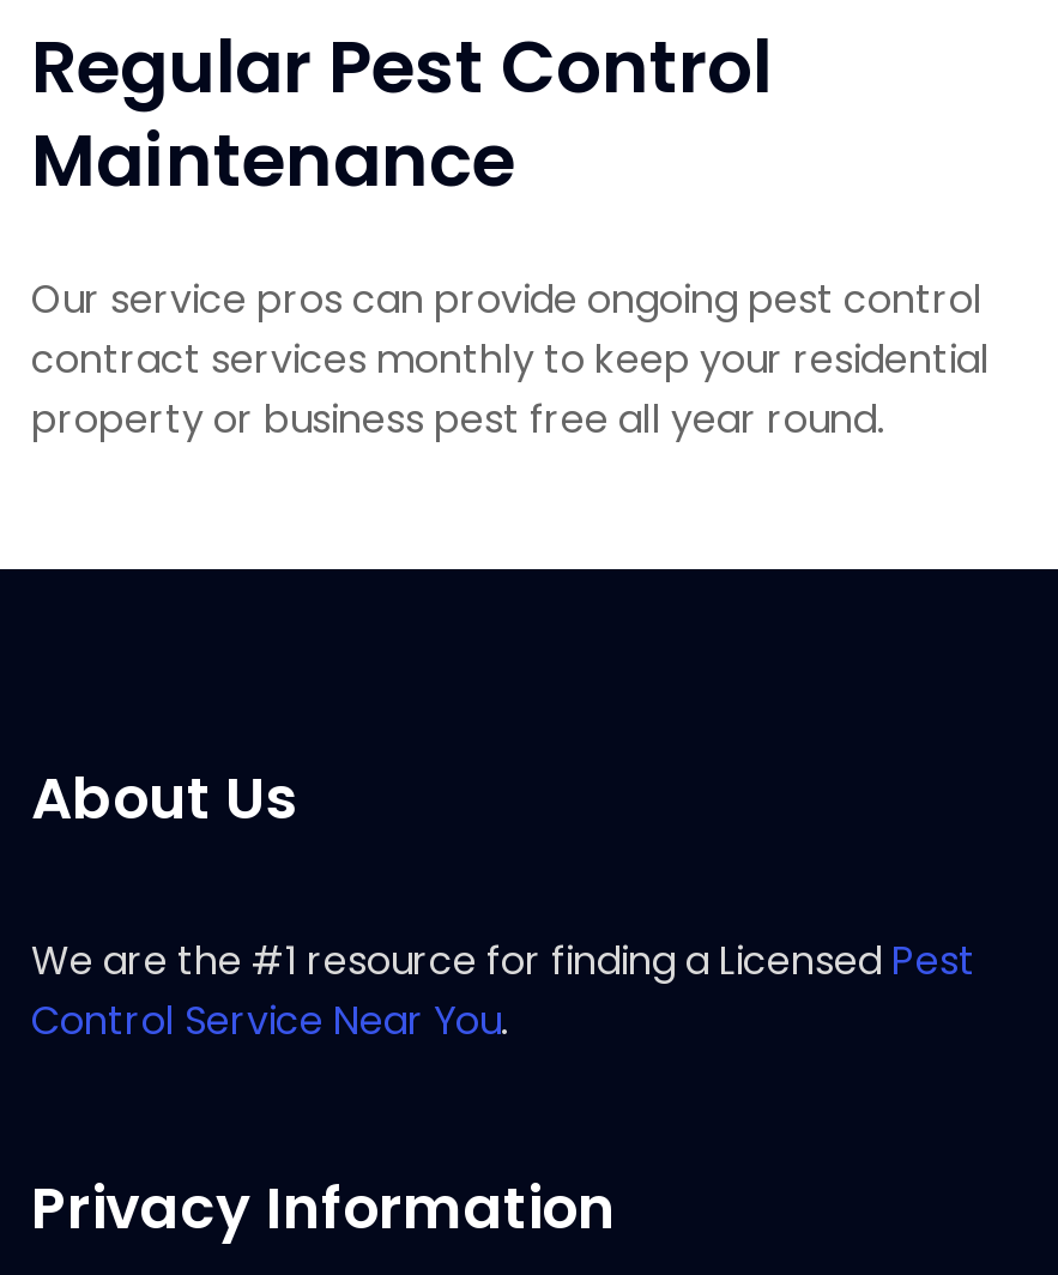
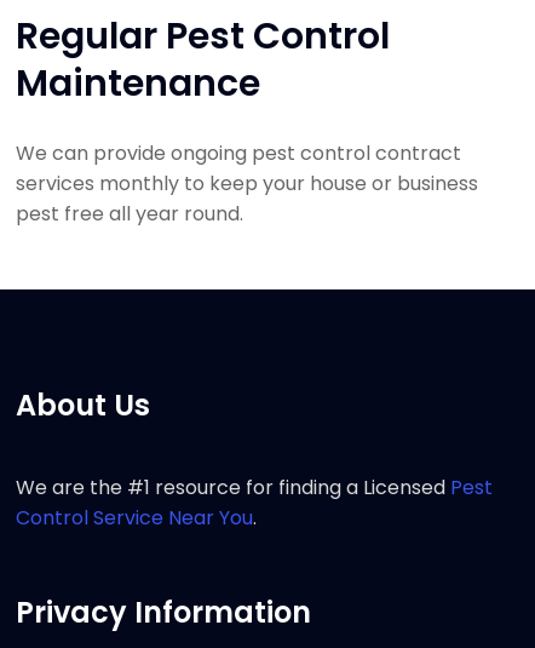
[31,272,990,447] Our service pros can provide ongoing pest control | contract services monthly to keep your residential | property or business pest free all year round. -> [16,139,478,228] We can provide ongoing pest control contract | services monthly to keep your house or business | pest free all year round.

